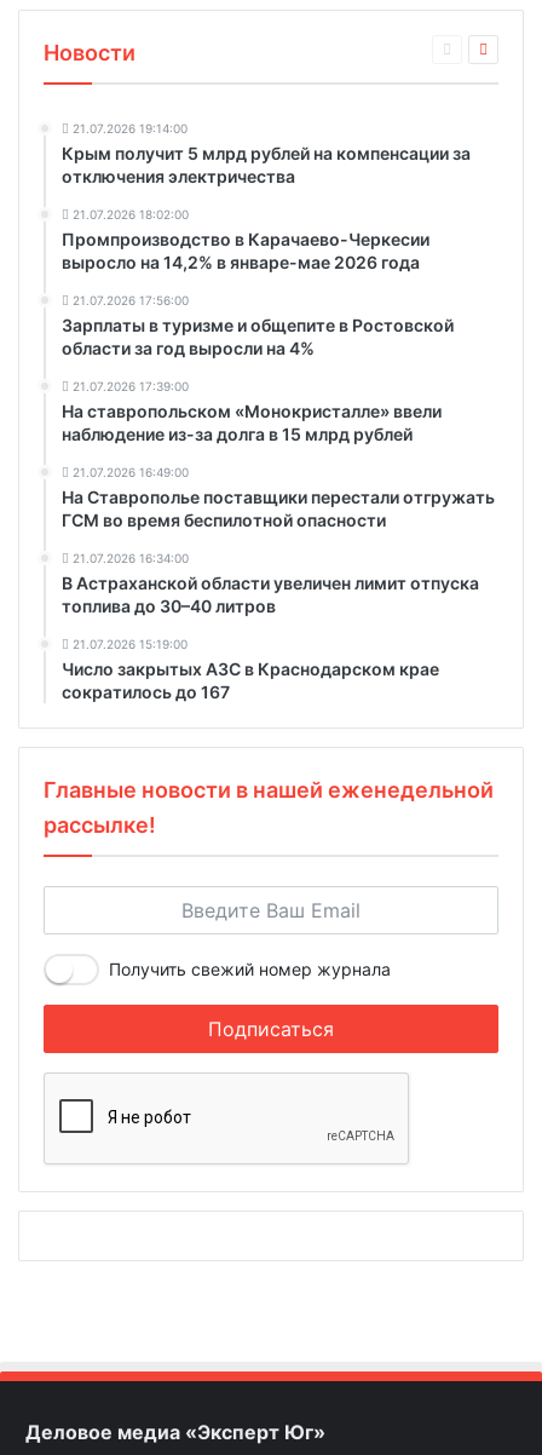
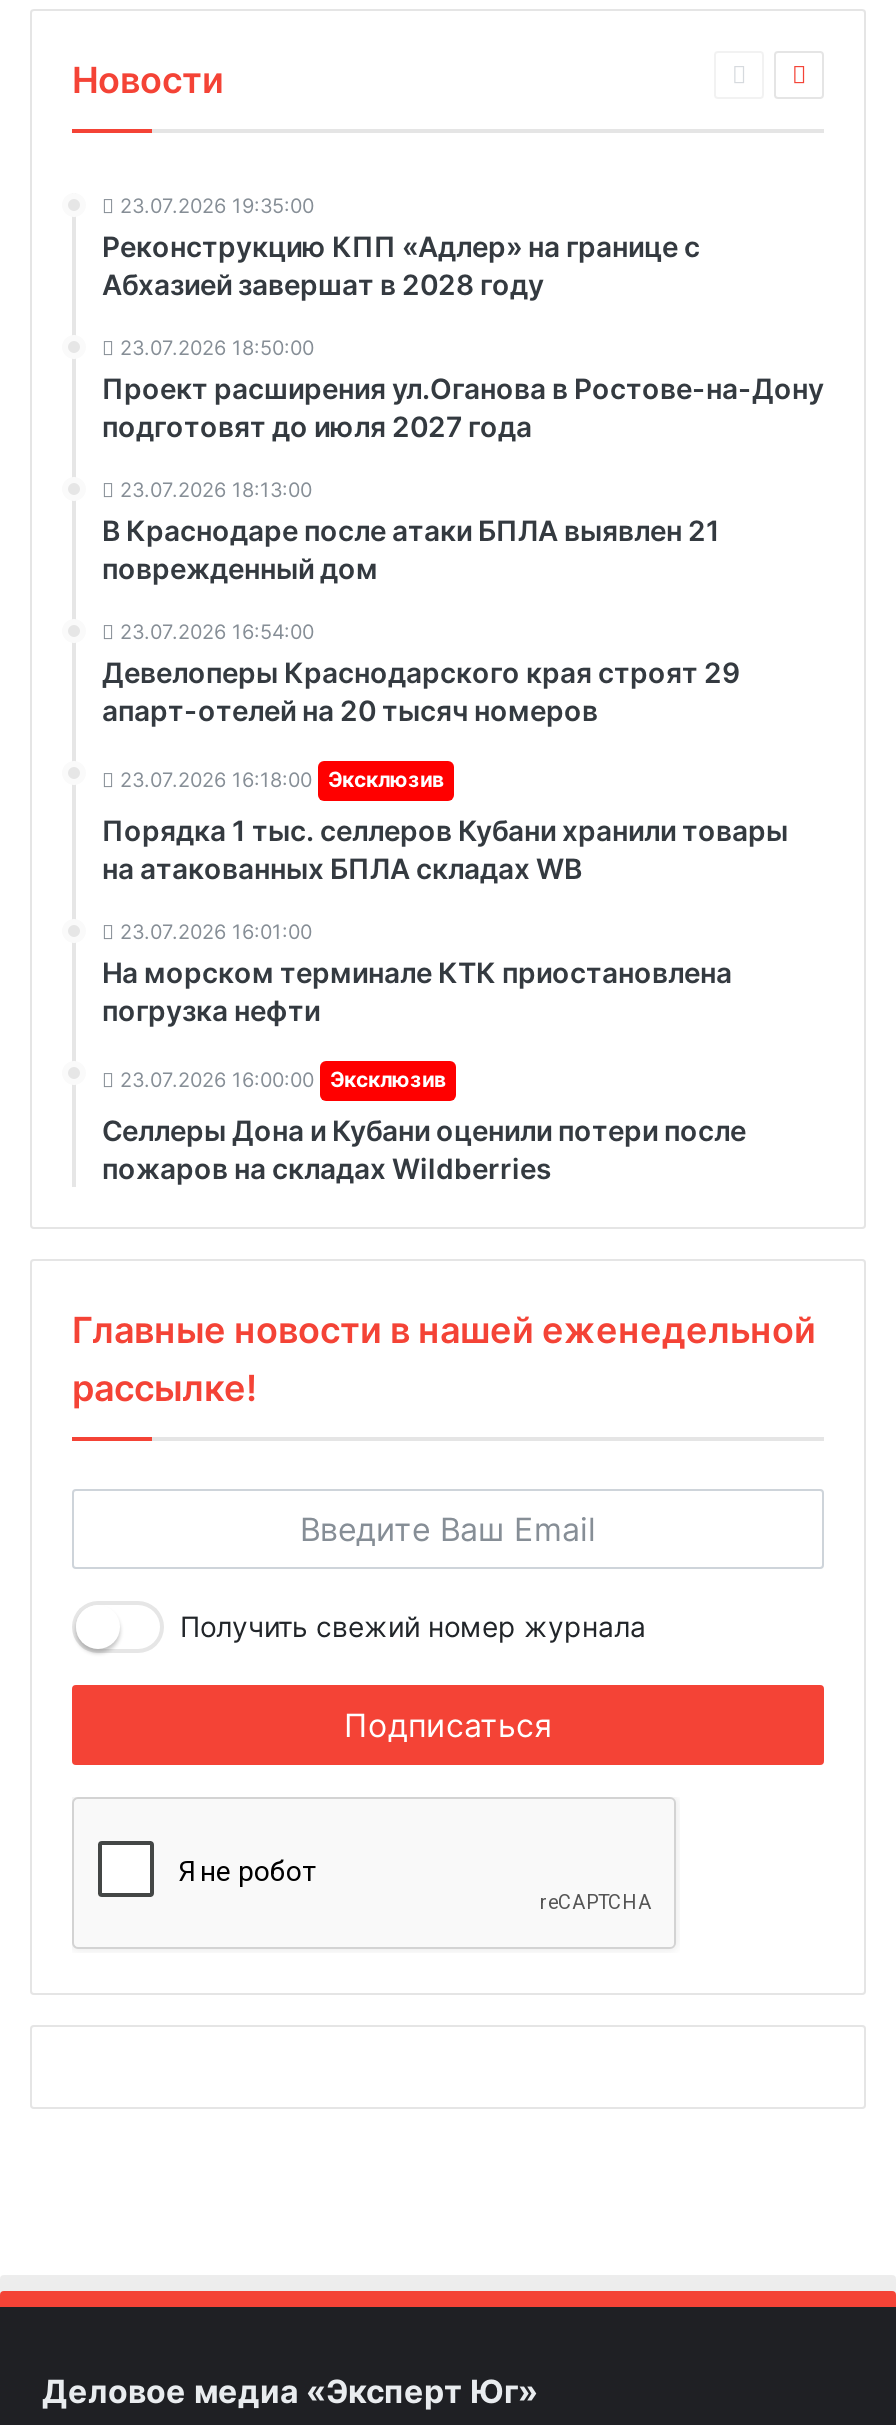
[62,120,495,701] 21.07.2026 19:14:00 | Крым получит 5 млрд рублей на компенсации за | отключения электричества | 21.07.2026 18:02:00 | Промпроизводство в Карачаево-Черкесии | выросло на 14,2% в январе-мае 2026 года | 21.07.2026 17:56:00 | Зарплаты в туризме и общепите в Ростовской | области за год выросли на 4% | 21.07.2026 17:39:00 | На ставропольском «Монокристалле» ввели | наблюдение из-за долга в 15 млрд рублей | 21.07.2026 16:49:00 | На Ставрополье поставщики перестали отгружать | ГСМ во время беспилотной опасности | 21.07.2026 16:34:00 | В Астраханской области увеличен лимит отпуска | топлива до 30–40 литров | 21.07.2026 15:19:00 | Число закрытых АЗС в Краснодарском крае | сократилось до 167 -> [102,192,824,1184] 23.07.2026 19:35:00 | Реконструкцию КПП «Адлер» на границе с | Абхазией завершат в 2028 году | 23.07.2026 18:50:00 | Проект расширения ул.Оганова в Ростове-на-Дону | подготовят до июля 2027 года | 23.07.2026 18:13:00 | В Краснодаре после атаки БПЛА выявлен 21 | поврежденный дом | 23.07.2026 16:54:00 | Девелоперы Краснодарского края строят 29 | апарт-отелей на 20 тысяч номеров | 23.07.2026 16:18:00 | Эксклюзив | Порядка 1 тыс. селлеров Кубани хранили товары | на атакованных БПЛА складах WB | 23.07.2026 16:01:00 | На морском терминале КТК приостановлена | погрузка нефти | 23.07.2026 16:00:00 | Эксклюзив | Селлеры Дона и Кубани оценили потери после | пожаров на складах Wildberries

